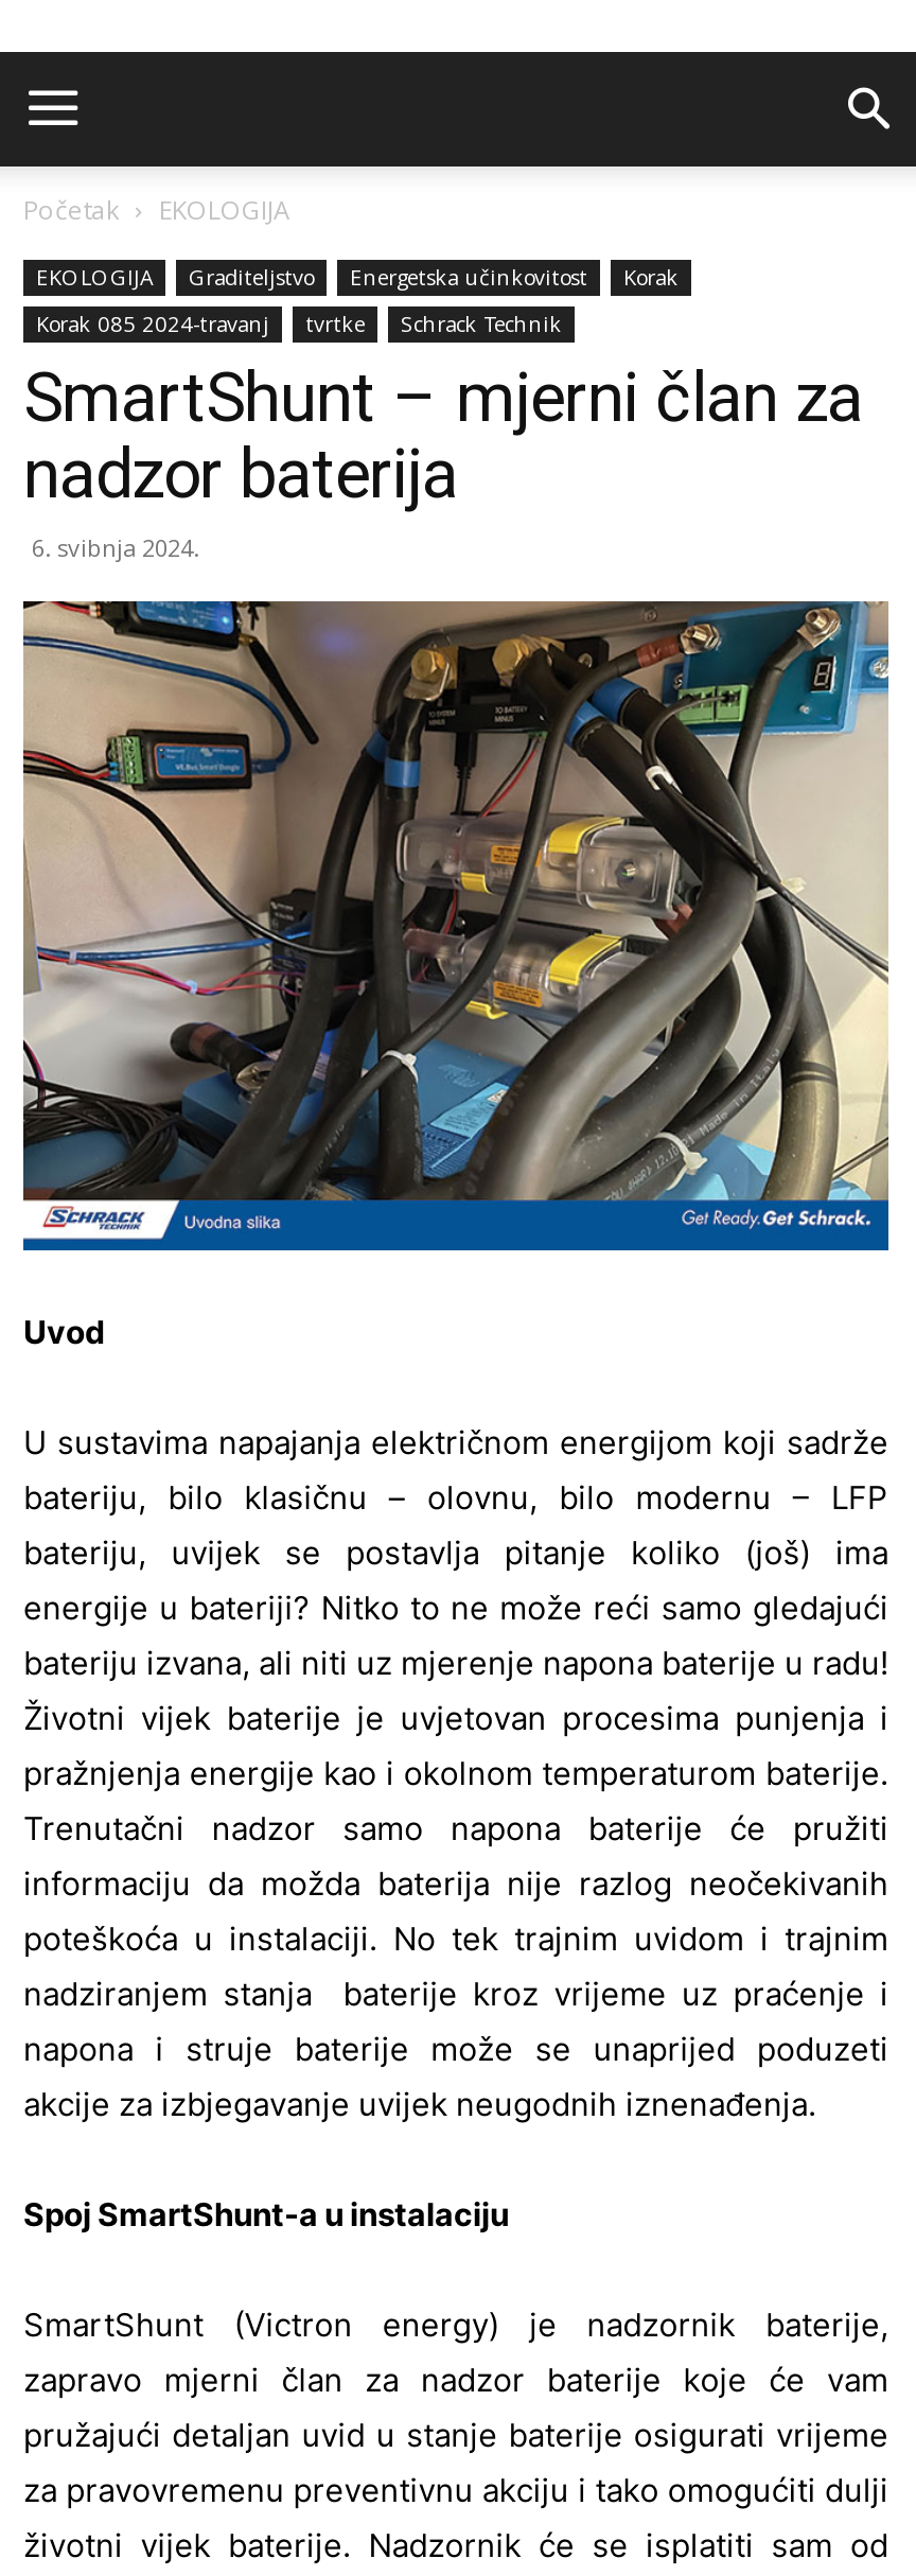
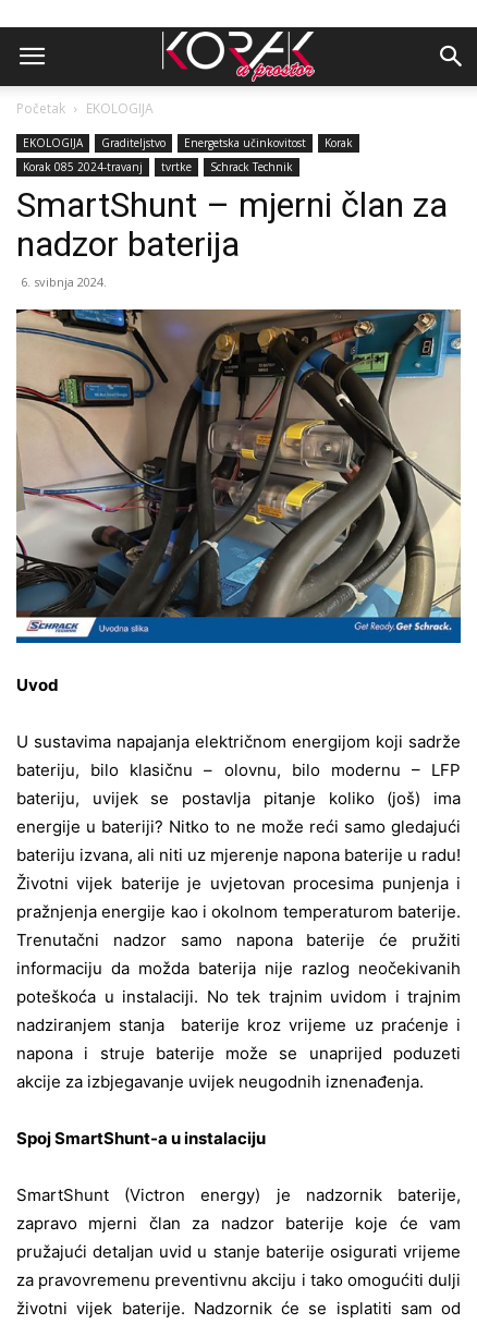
none -> [161,31,316,83] [image]

